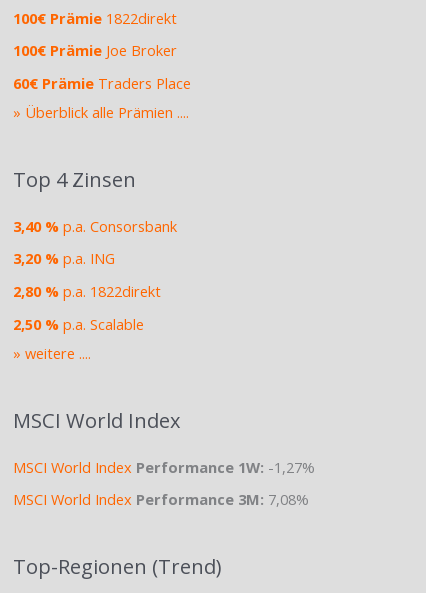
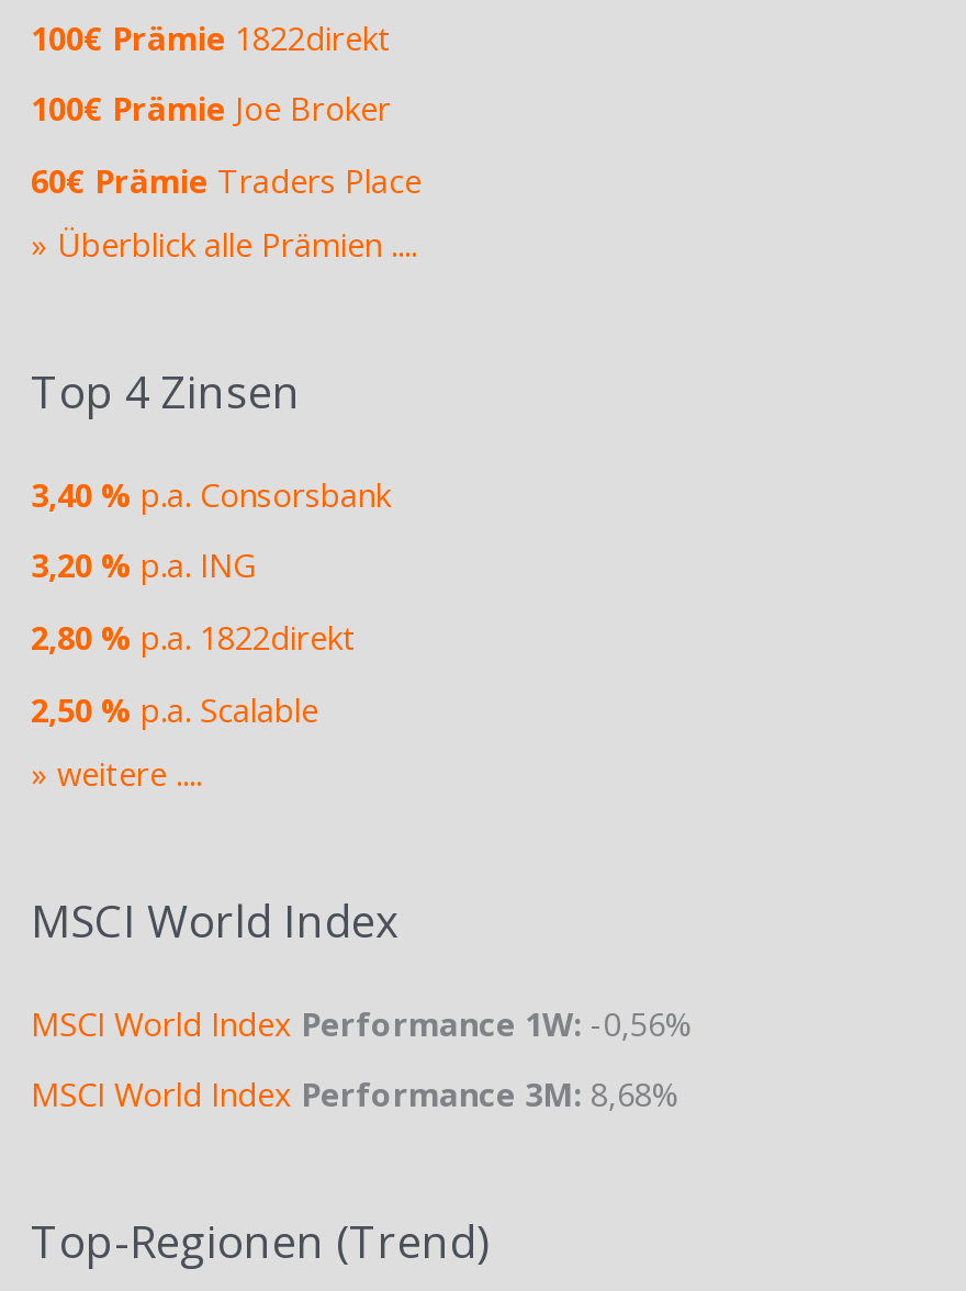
[13,457,315,477] MSCI World Index Performance 1W: -1,27% -> [31,1000,694,1044] MSCI World Index Performance 1W: -0,56%
[13,489,309,509] MSCI World Index Performance 3M: 7,08% -> [31,1072,681,1116] MSCI World Index Performance 3M: 8,68%

